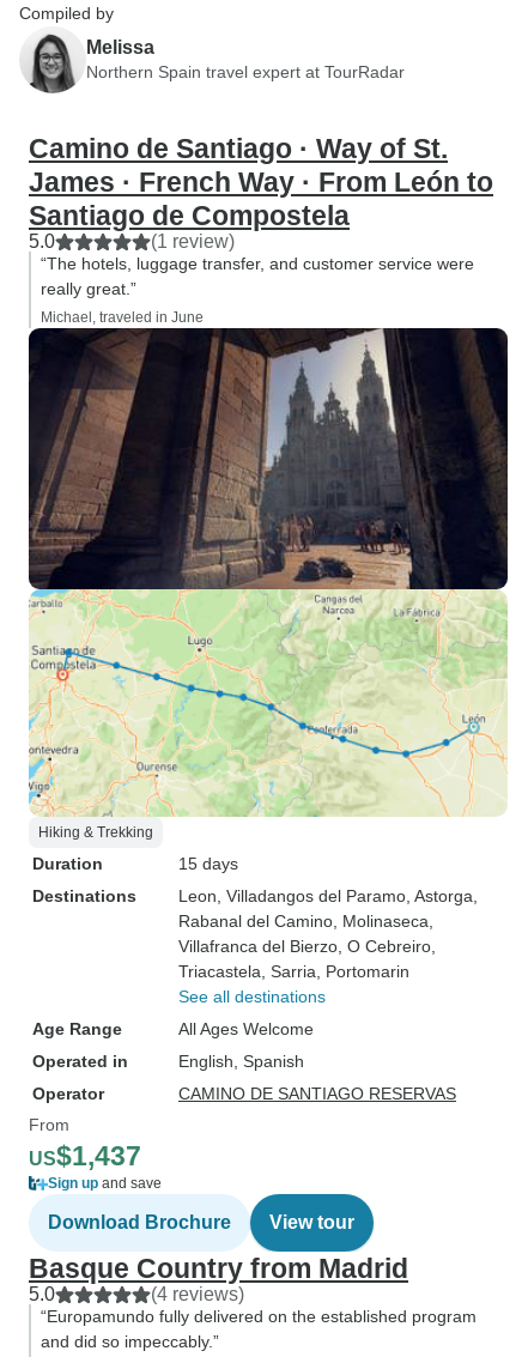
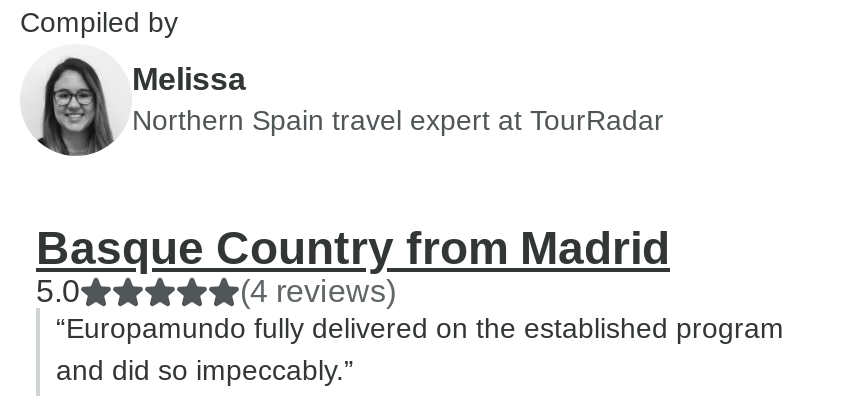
[29,133,493,326] Camino de Santiago · Way of St. | James · French Way · From León to | Santiago de Compostela | 5.0 | (1 review) | “The hotels, luggage transfer, and customer service were | really great.” | Michael, traveled in June -> none
[28,327,509,1232] [image] | Hiking & Trekking | Duration | 15 days | Destinations | Leon, Villadangos del Paramo, Astorga, | Rabanal del Camino, Molinaseca, | Villafranca del Bierzo, O Cebreiro, | Triacastela, Sarria, Portomarin | See all destinations | Age Range | All Ages Welcome | Operated in | English, Spanish | Operator | CAMINO DE SANTIAGO RESERVAS | From | US$1,437 | Sign up and save | Download Brochure | View tour -> none

